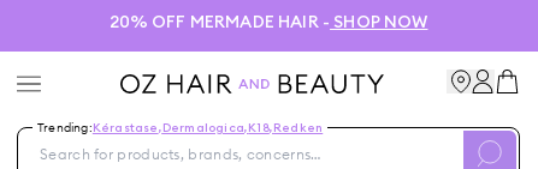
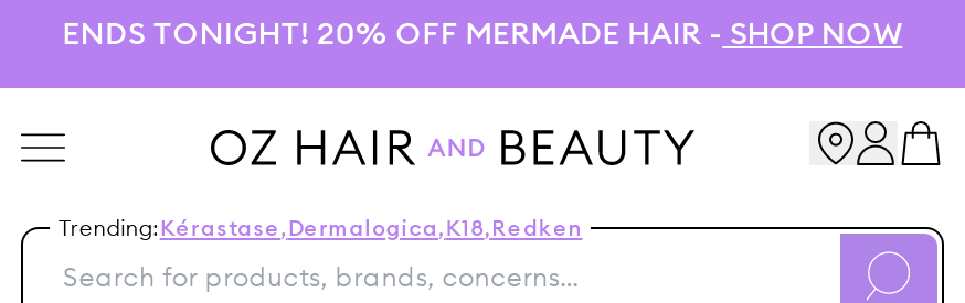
[109,14,428,31] 20% OFF MERMADE HAIR - SHOP NOW -> [63,19,902,50] ENDS TONIGHT! 20% OFF MERMADE HAIR - SHOP NOW

